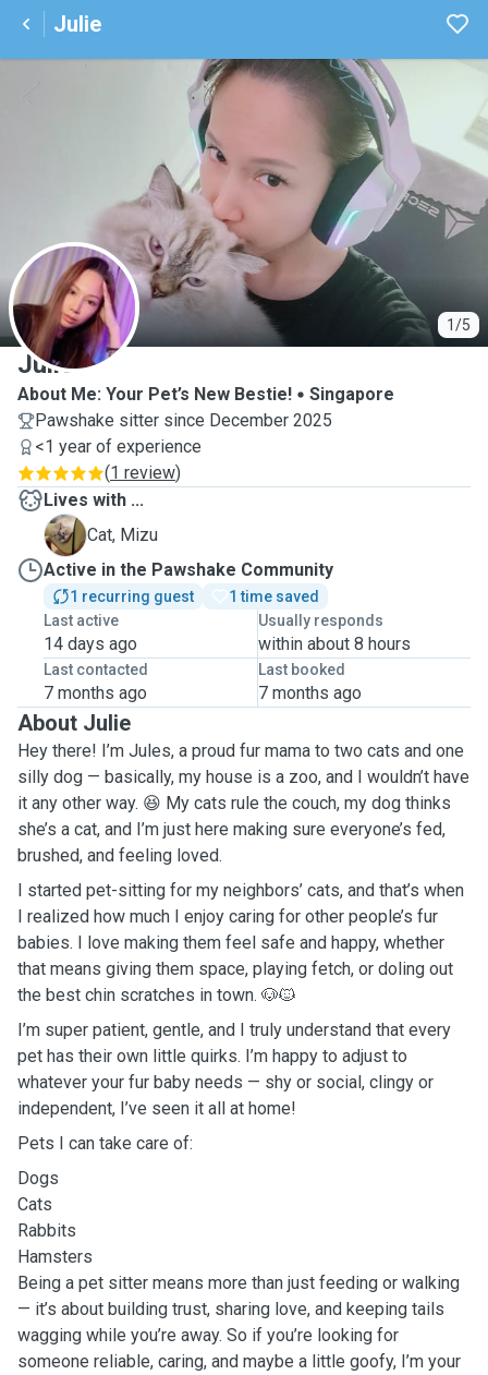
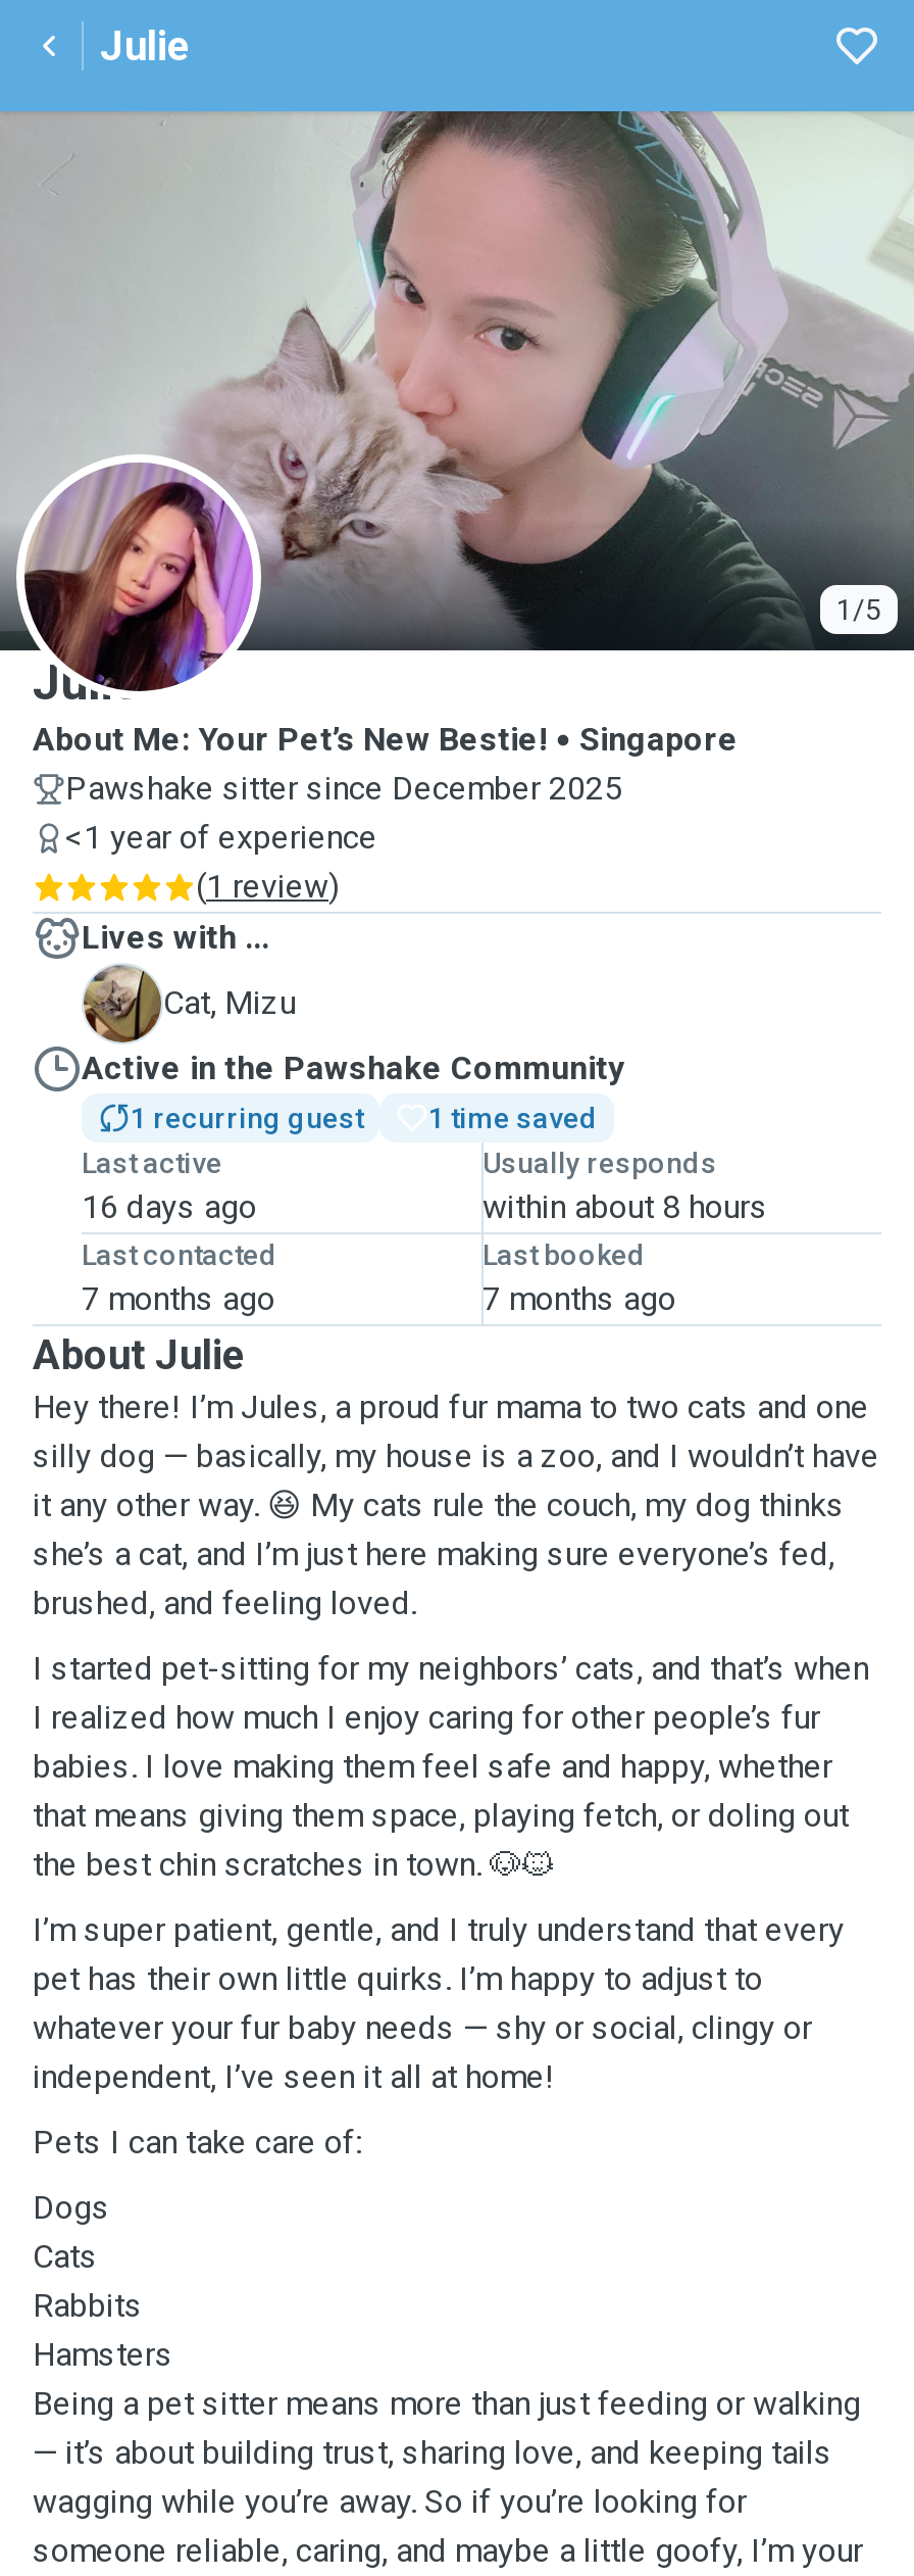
[44,634,137,654] 14 days ago -> [82,1187,257,1226] 16 days ago

